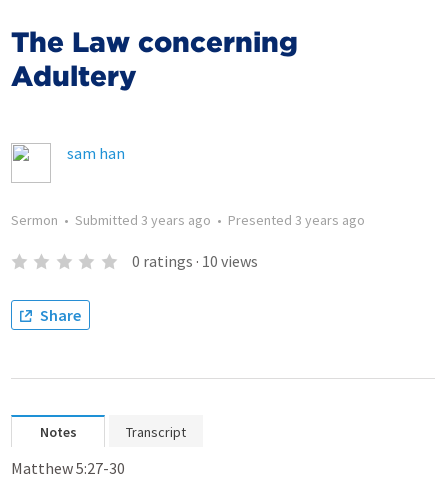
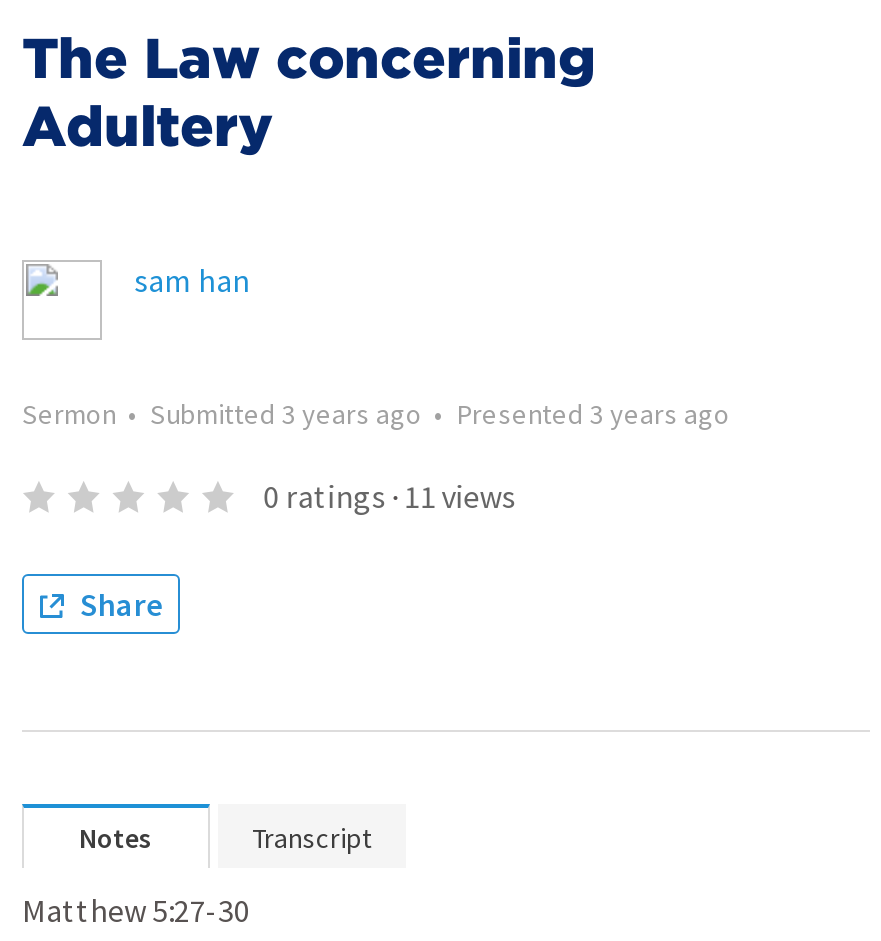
[132,251,258,271] 0 ratings · 10 views -> [263,476,515,516] 0 ratings · 11 views

